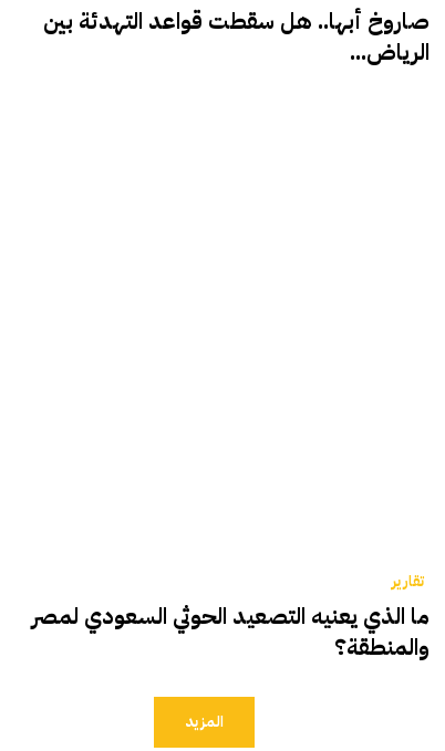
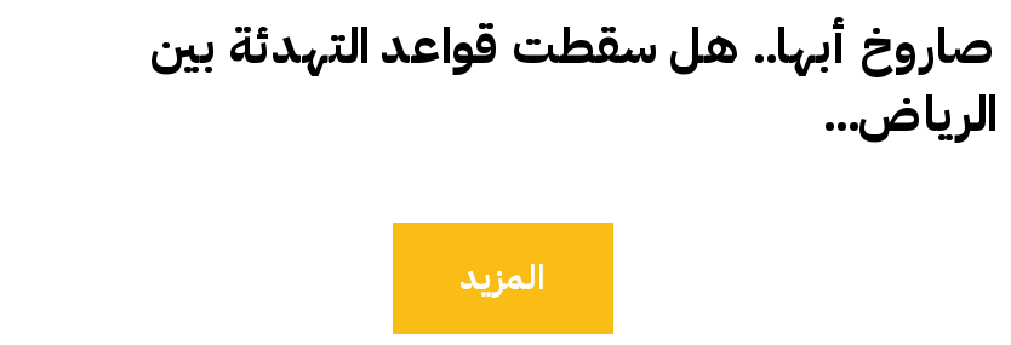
[32,569,430,663] تقارير | ما الذي يعنيه التصعيد الحوثي السعودي لمصر | والمنطقة؟ -> none

